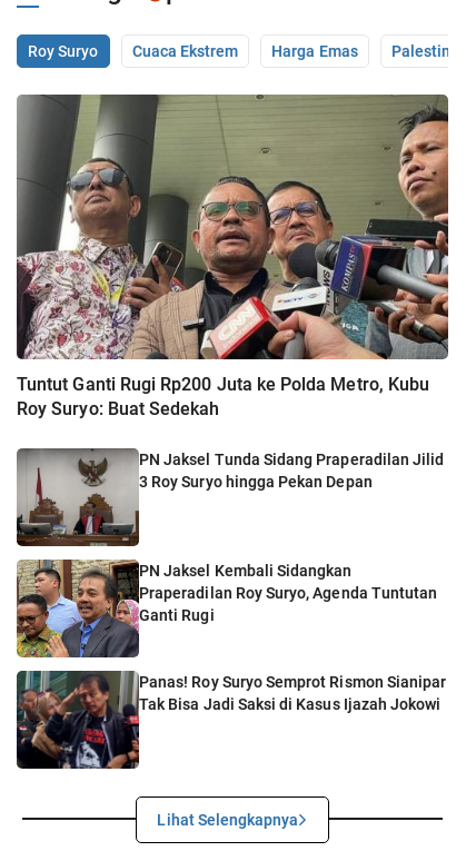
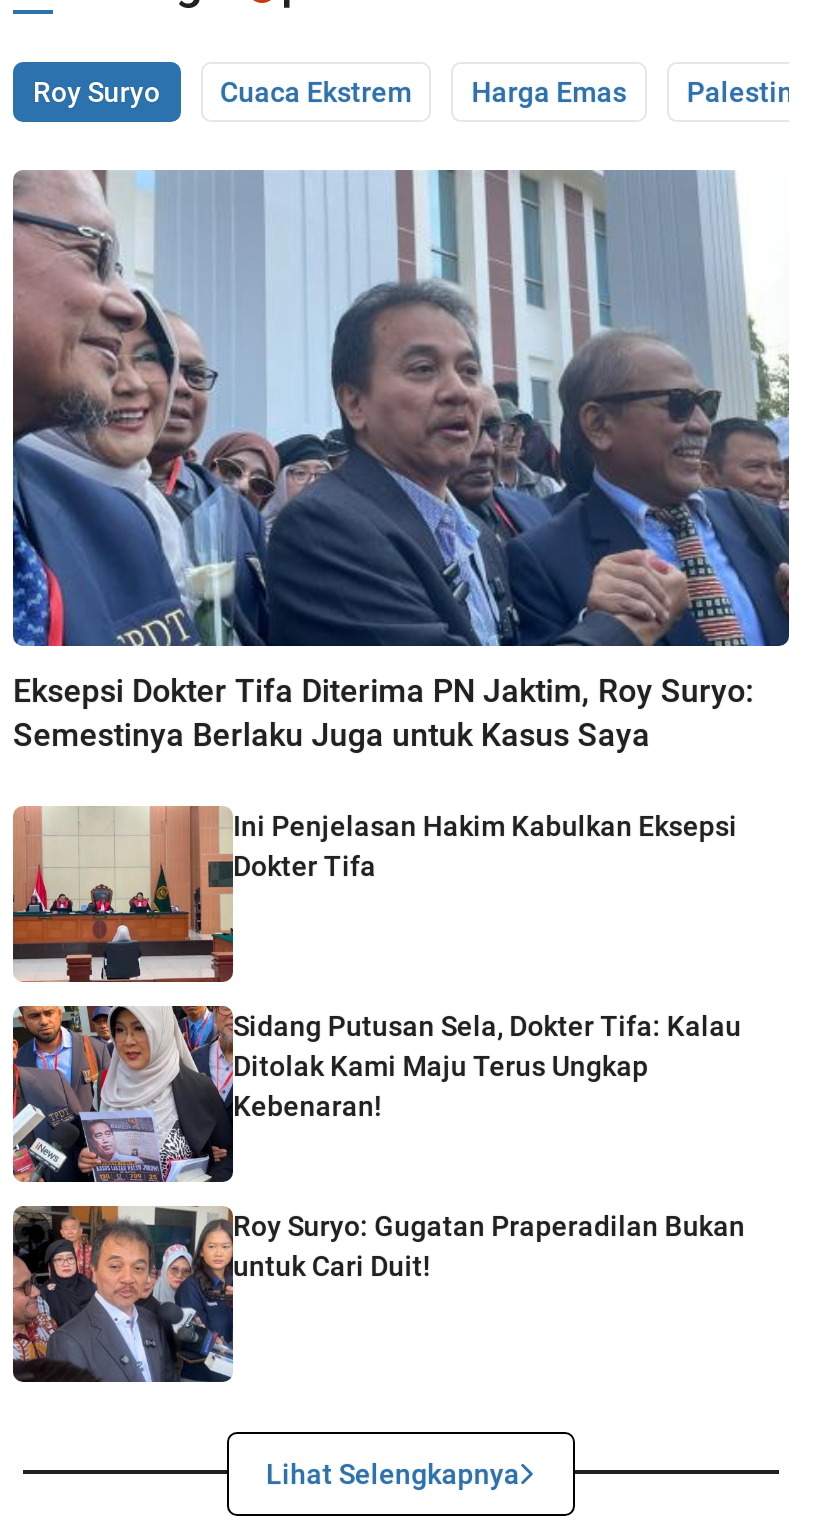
[16,93,449,420] [image] | Tuntut Ganti Rugi Rp200 Juta ke Polda Metro, Kubu | Roy Suryo: Buat Sedekah -> [11,170,791,755] [image] | Eksepsi Dokter Tifa Diterima PN Jaktim, Roy Suryo: | Semestinya Berlaku Juga untuk Kasus Saya
[16,447,444,547] [image] | PN Jaksel Tunda Sidang Praperadilan Jilid | 3 Roy Suryo hingga Pekan Depan -> [11,804,737,982] [image] | Ini Penjelasan Hakim Kabulkan Eksepsi | Dokter Tifa
[16,560,437,659] [image] | PN Jaksel Kembali Sidangkan | Praperadilan Roy Suryo, Agenda Tuntutan | Ganti Rugi -> [11,1004,741,1184] [image] | Sidang Putusan Sela, Dokter Tifa: Kalau | Ditolak Kami Maju Terus Ungkap | Kebenaran!
[16,670,446,769] [image] | Panas! Roy Suryo Semprot Rismon Sianipar | Tak Bisa Jadi Saksi di Kasus Ijazah Jokowi -> [11,1204,745,1382] [image] | Roy Suryo: Gugatan Praperadilan Bukan | untuk Cari Duit!

